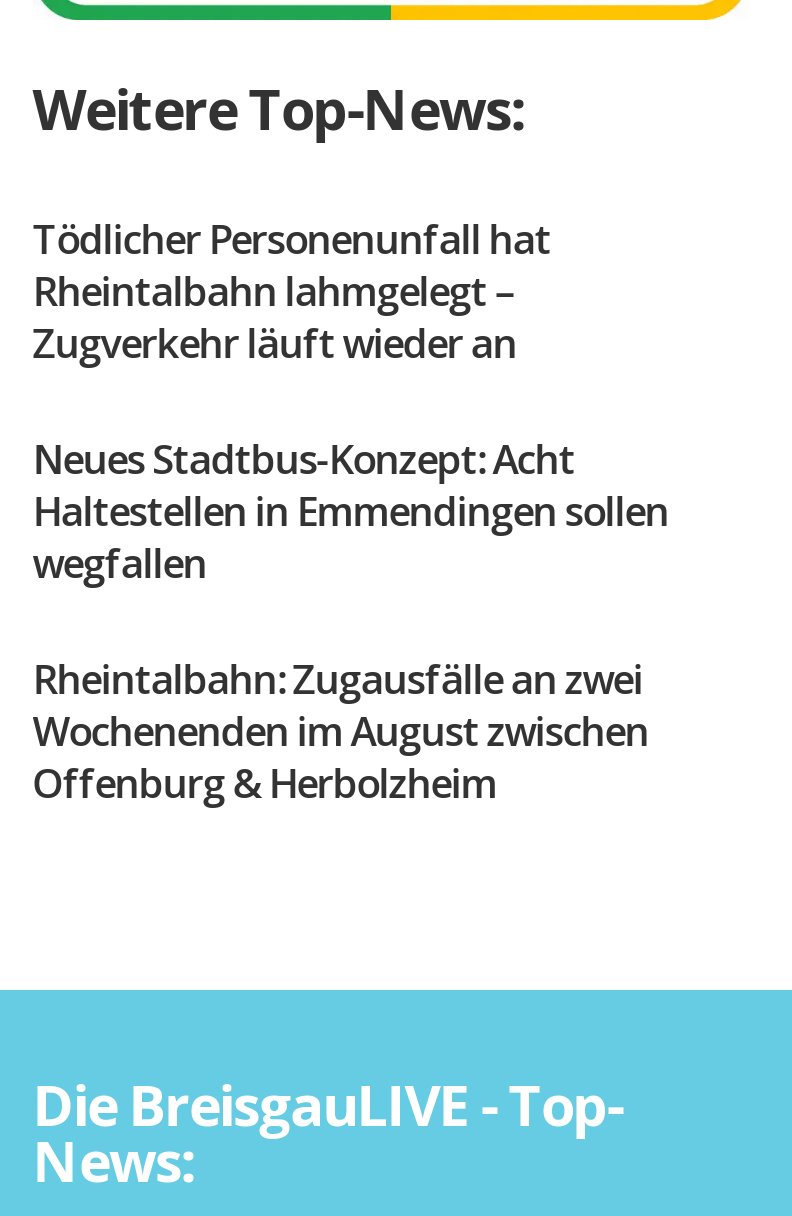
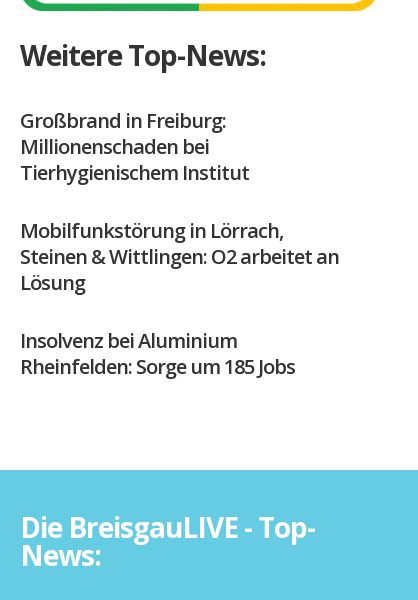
[33,213,551,371] Tödlicher Personenunfall hat | Rheintalbahn lahmgelegt – | Zugverkehr läuft wieder an -> [20,107,249,186] Großbrand in Freiburg: | Millionenschaden bei | Tierhygienischem Institut
[33,433,669,591] Neues Stadtbus-Konzept: Acht | Haltestellen in Emmendingen sollen | wegfallen -> [20,217,339,296] Mobilfunkstörung in Lörrach, | Steinen & Wittlingen: O2 arbeitet an | Lösung
[33,653,649,811] Rheintalbahn: Zugausfälle an zwei | Wochenenden im August zwischen | Offenburg & Herbolzheim -> [20,327,295,380] Insolvenz bei Aluminium | Rheinfelden: Sorge um 185 Jobs

